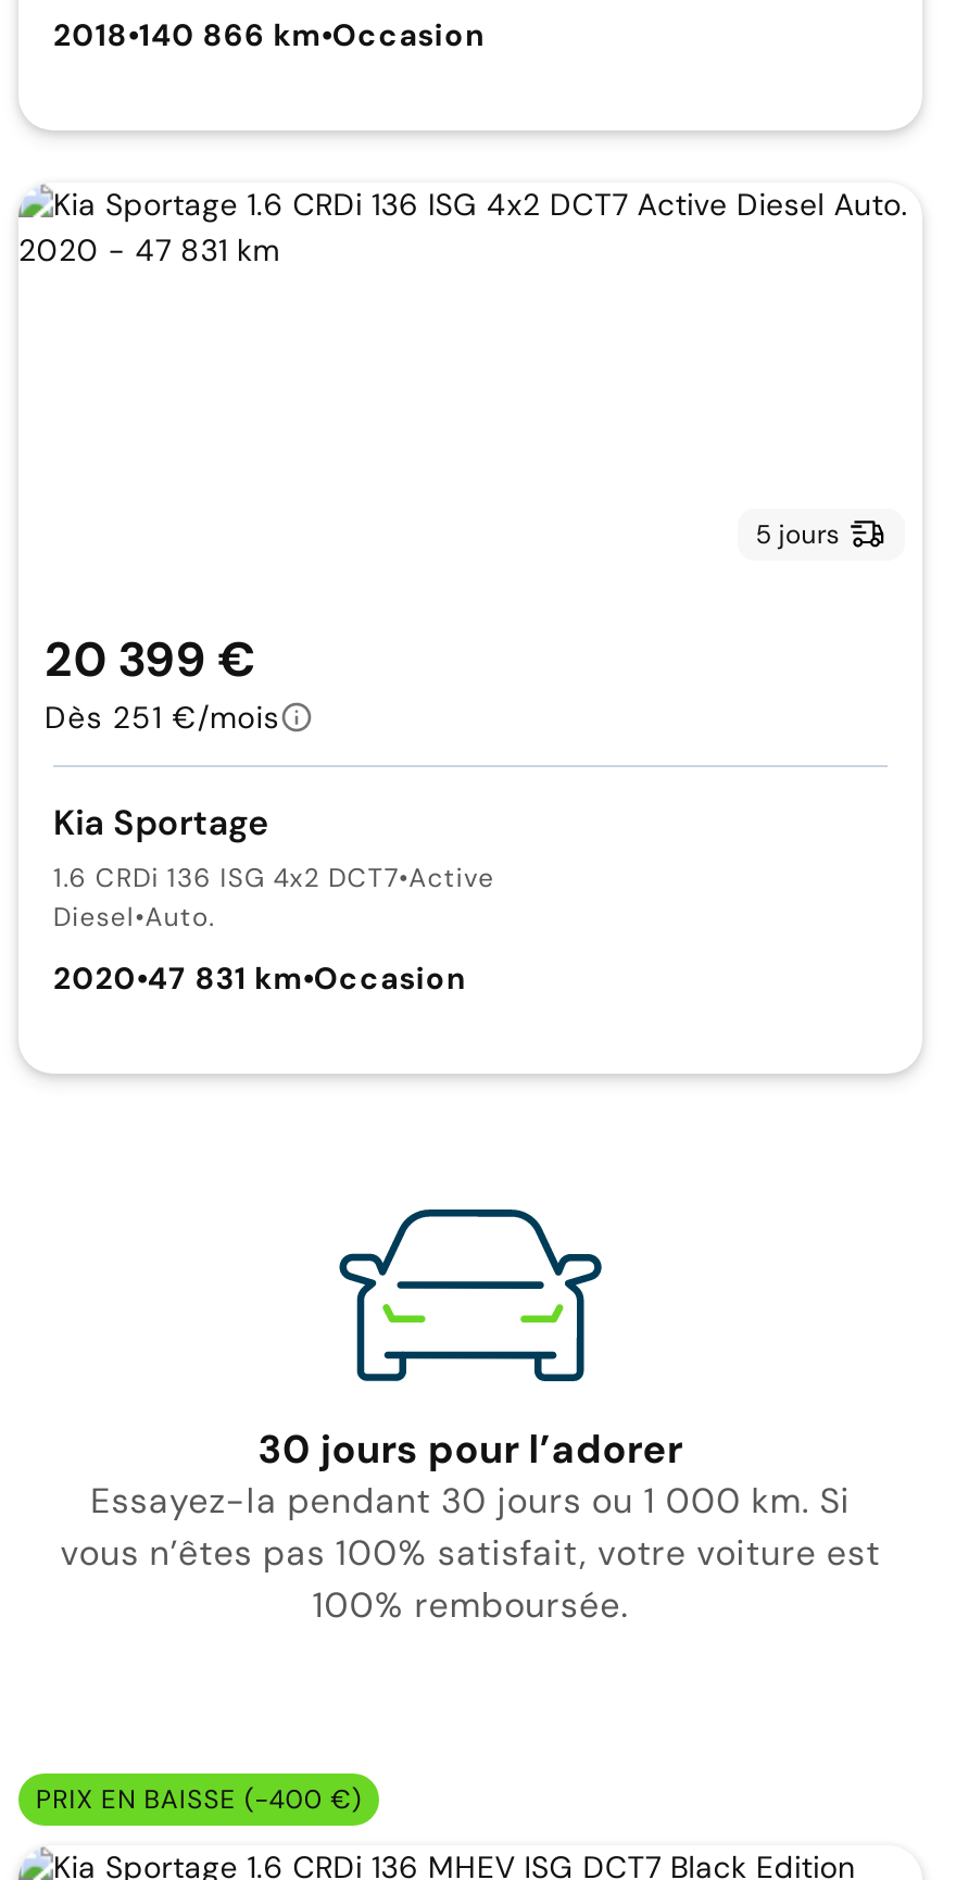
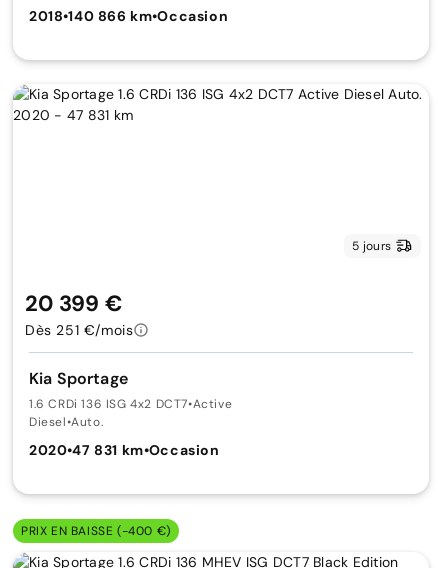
[60,1206,880,1627] [image] | 30 jours pour l’adorer | Essayez-la pendant 30 jours ou 1 000 km. Si | vous n’êtes pas 100% satisfait, votre voiture est | 100% remboursée. -> none

